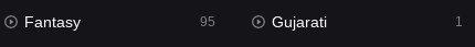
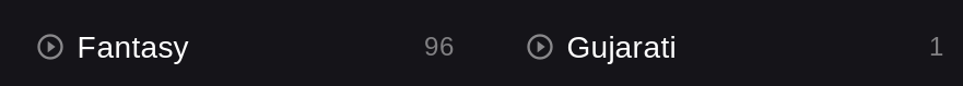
[200,14,215,30] 95 -> [424,32,455,62] 96

